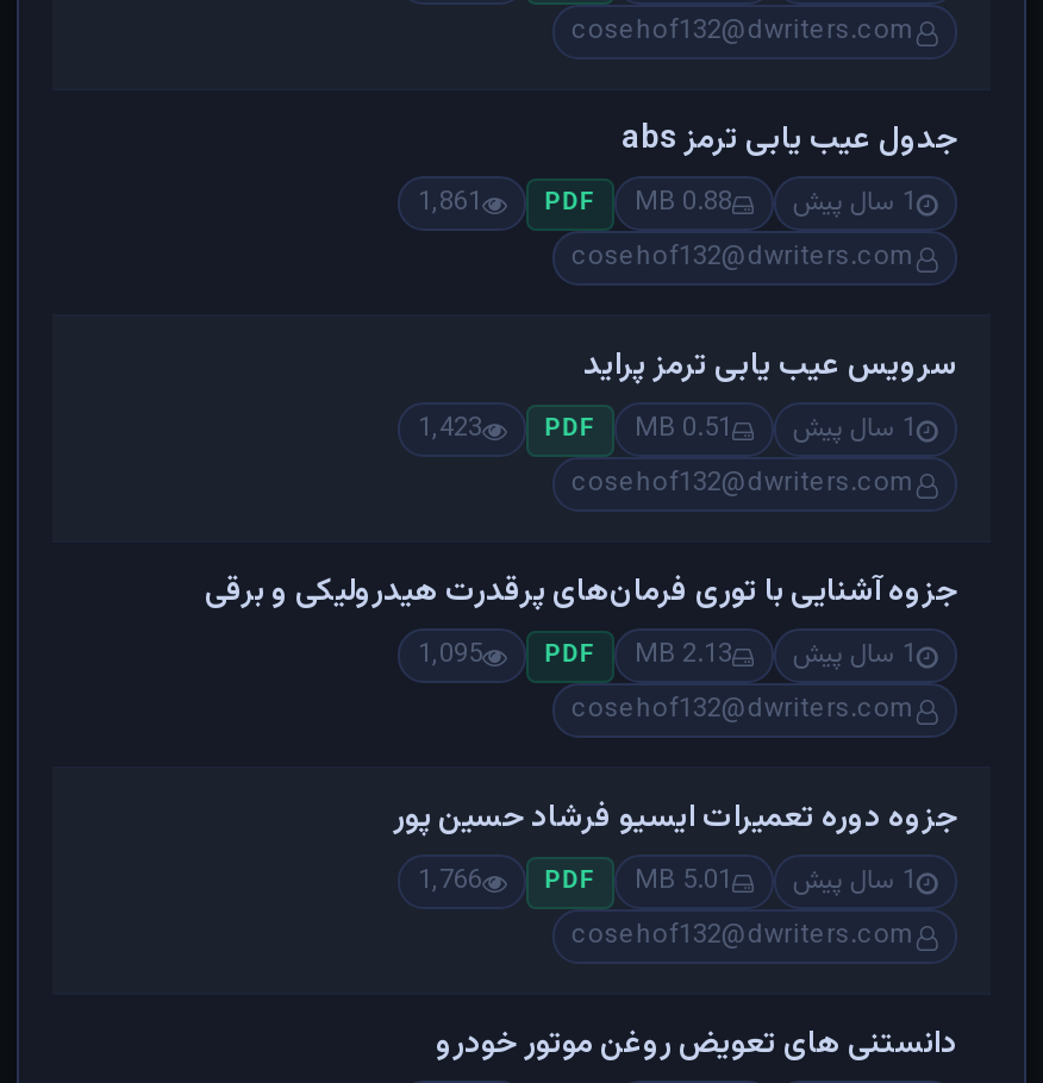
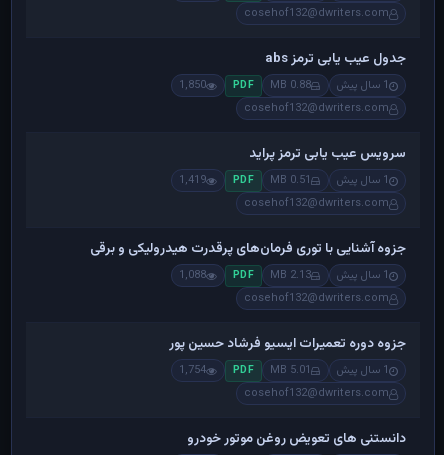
[418,183,596,224] 1,861 PDF -> [179,77,254,94] 1,850 PDF
[418,409,596,450] 1,423 PDF -> [179,172,254,189] 1,419 PDF
[418,635,596,676] 1,095 PDF -> [179,267,254,284] 1,088 PDF
[418,861,596,903] 1,766 PDF -> [179,362,254,379] 1,754 PDF

